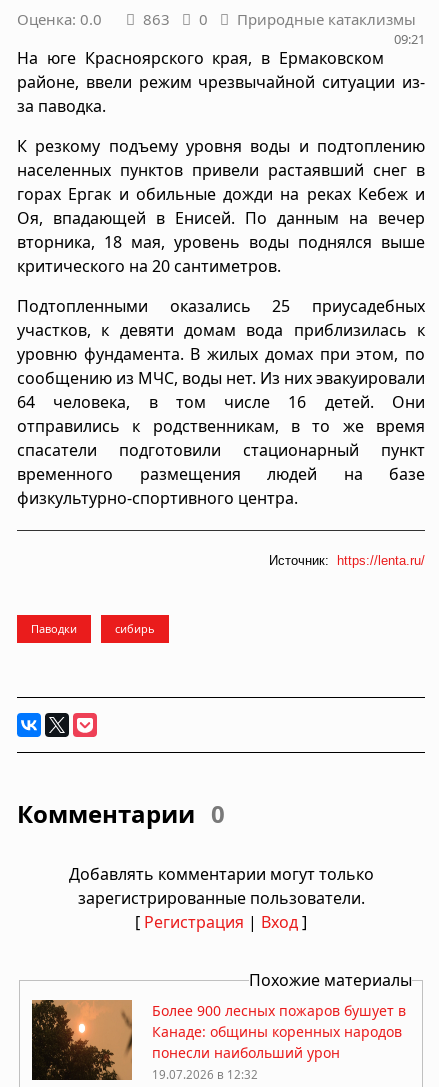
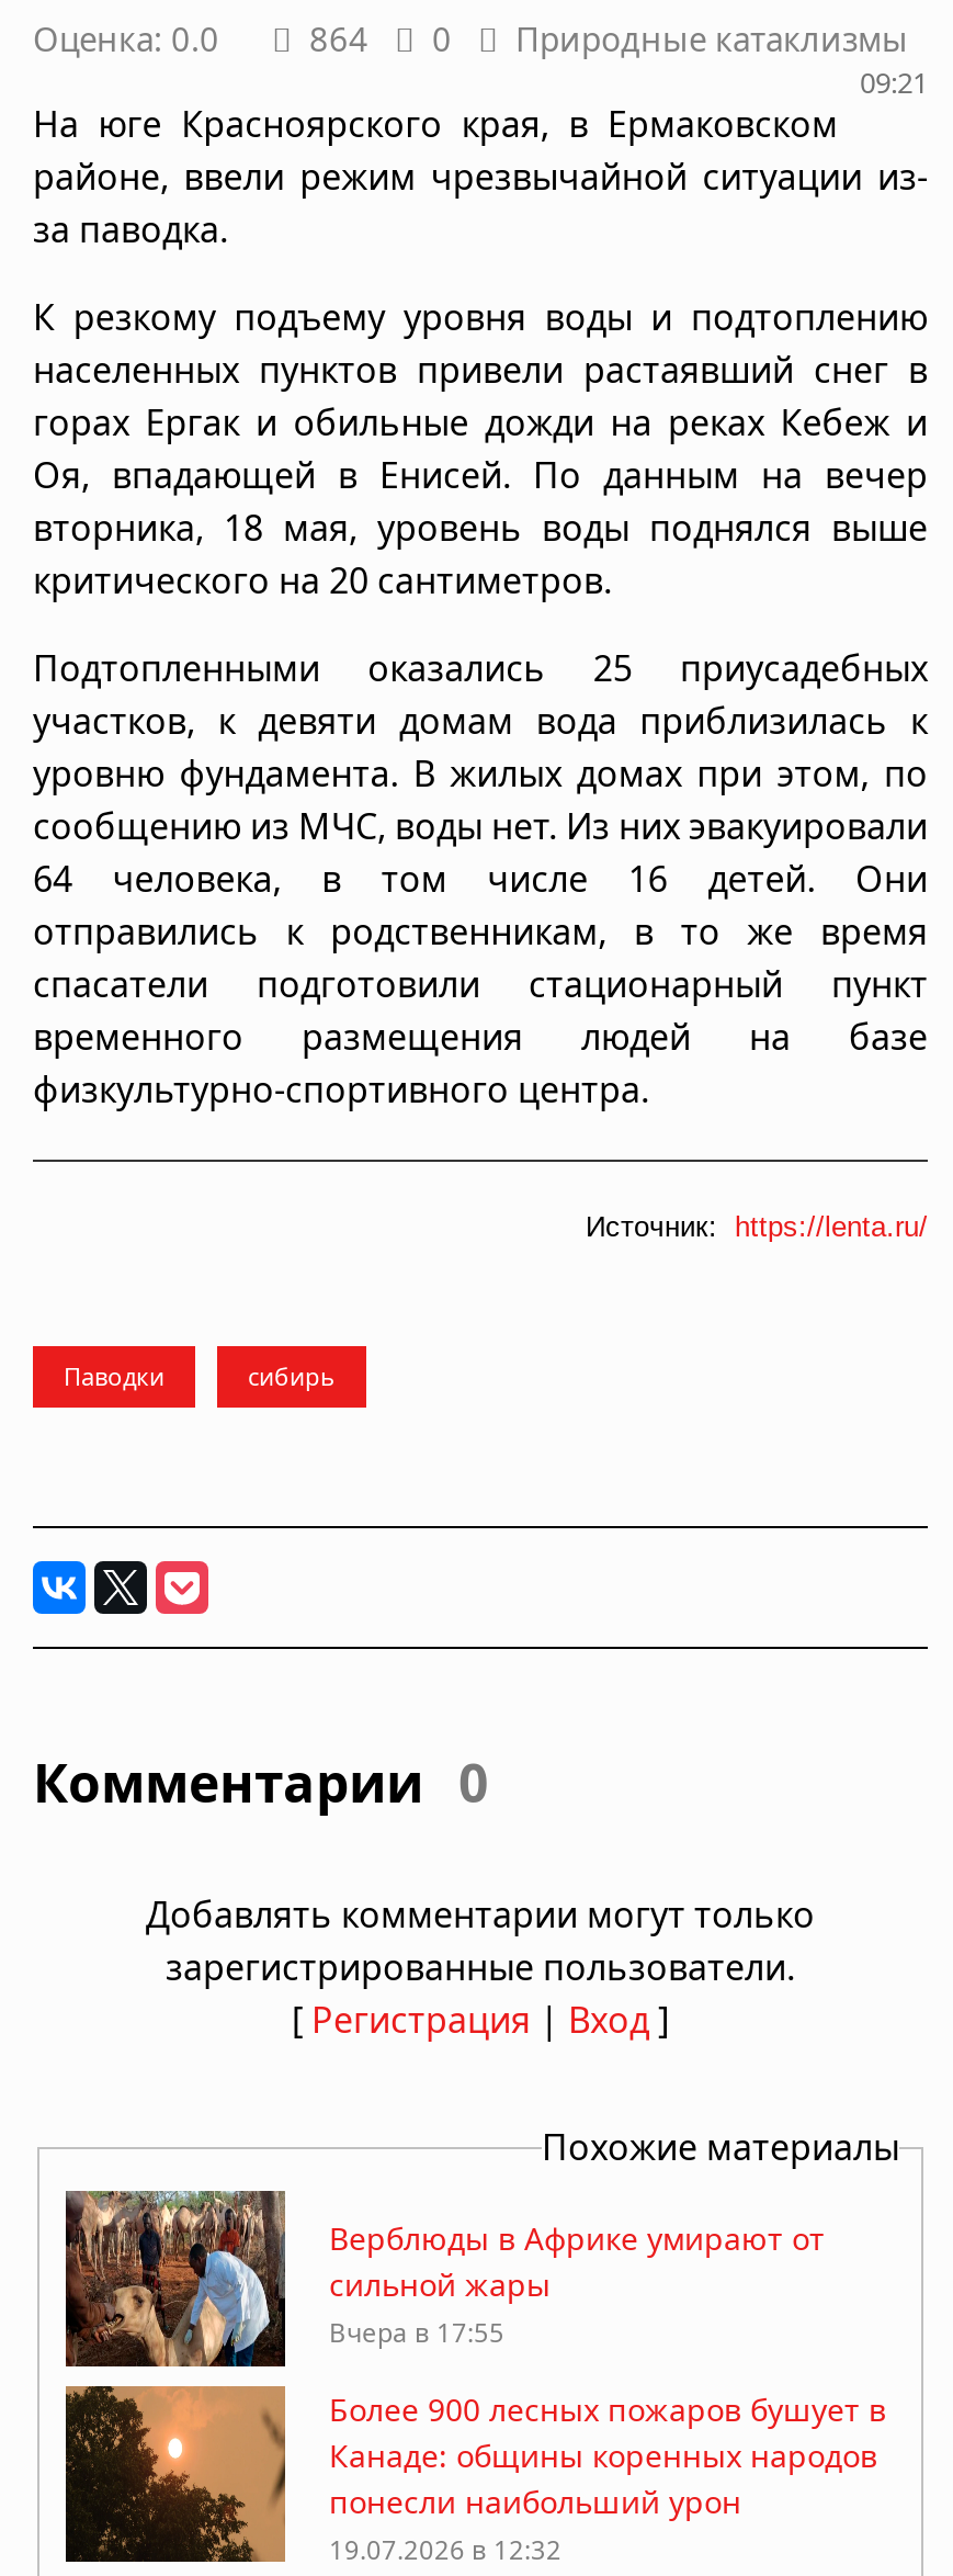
[17,8,416,28] Оценка: 0.0 863 0 Природные катаклизмы -> [33,15,908,59] Оценка: 0.0 864 0 Природные катаклизмы
none -> [66,2189,825,2369] [image] | Верблюды в Африке умирают от | сильной жары | Вчера в 17:55

